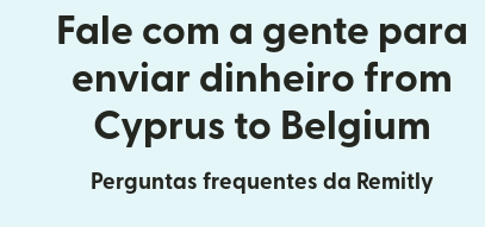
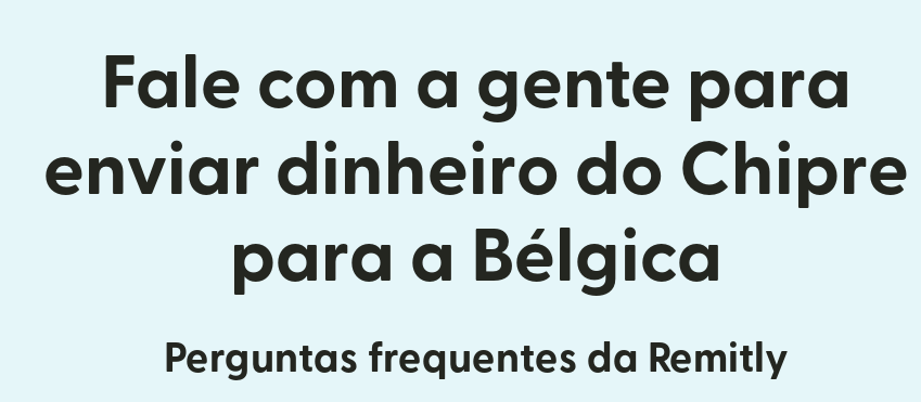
[71,60,453,147] enviar dinheiro from | Cyprus to Belgium -> [43,136,909,294] enviar dinheiro do Chipre | para a Bélgica

